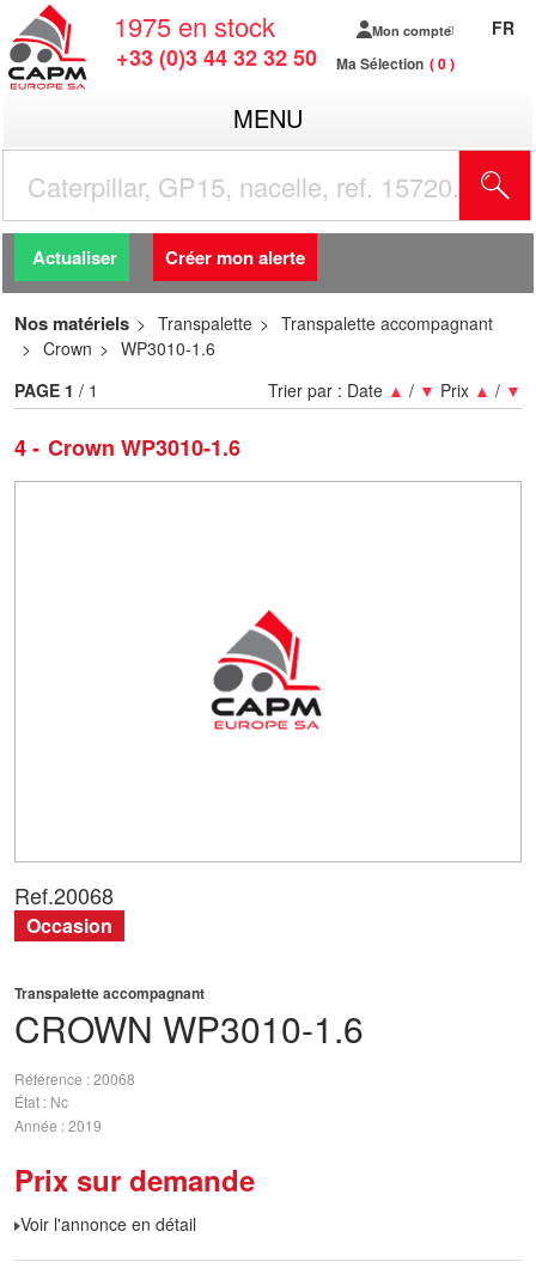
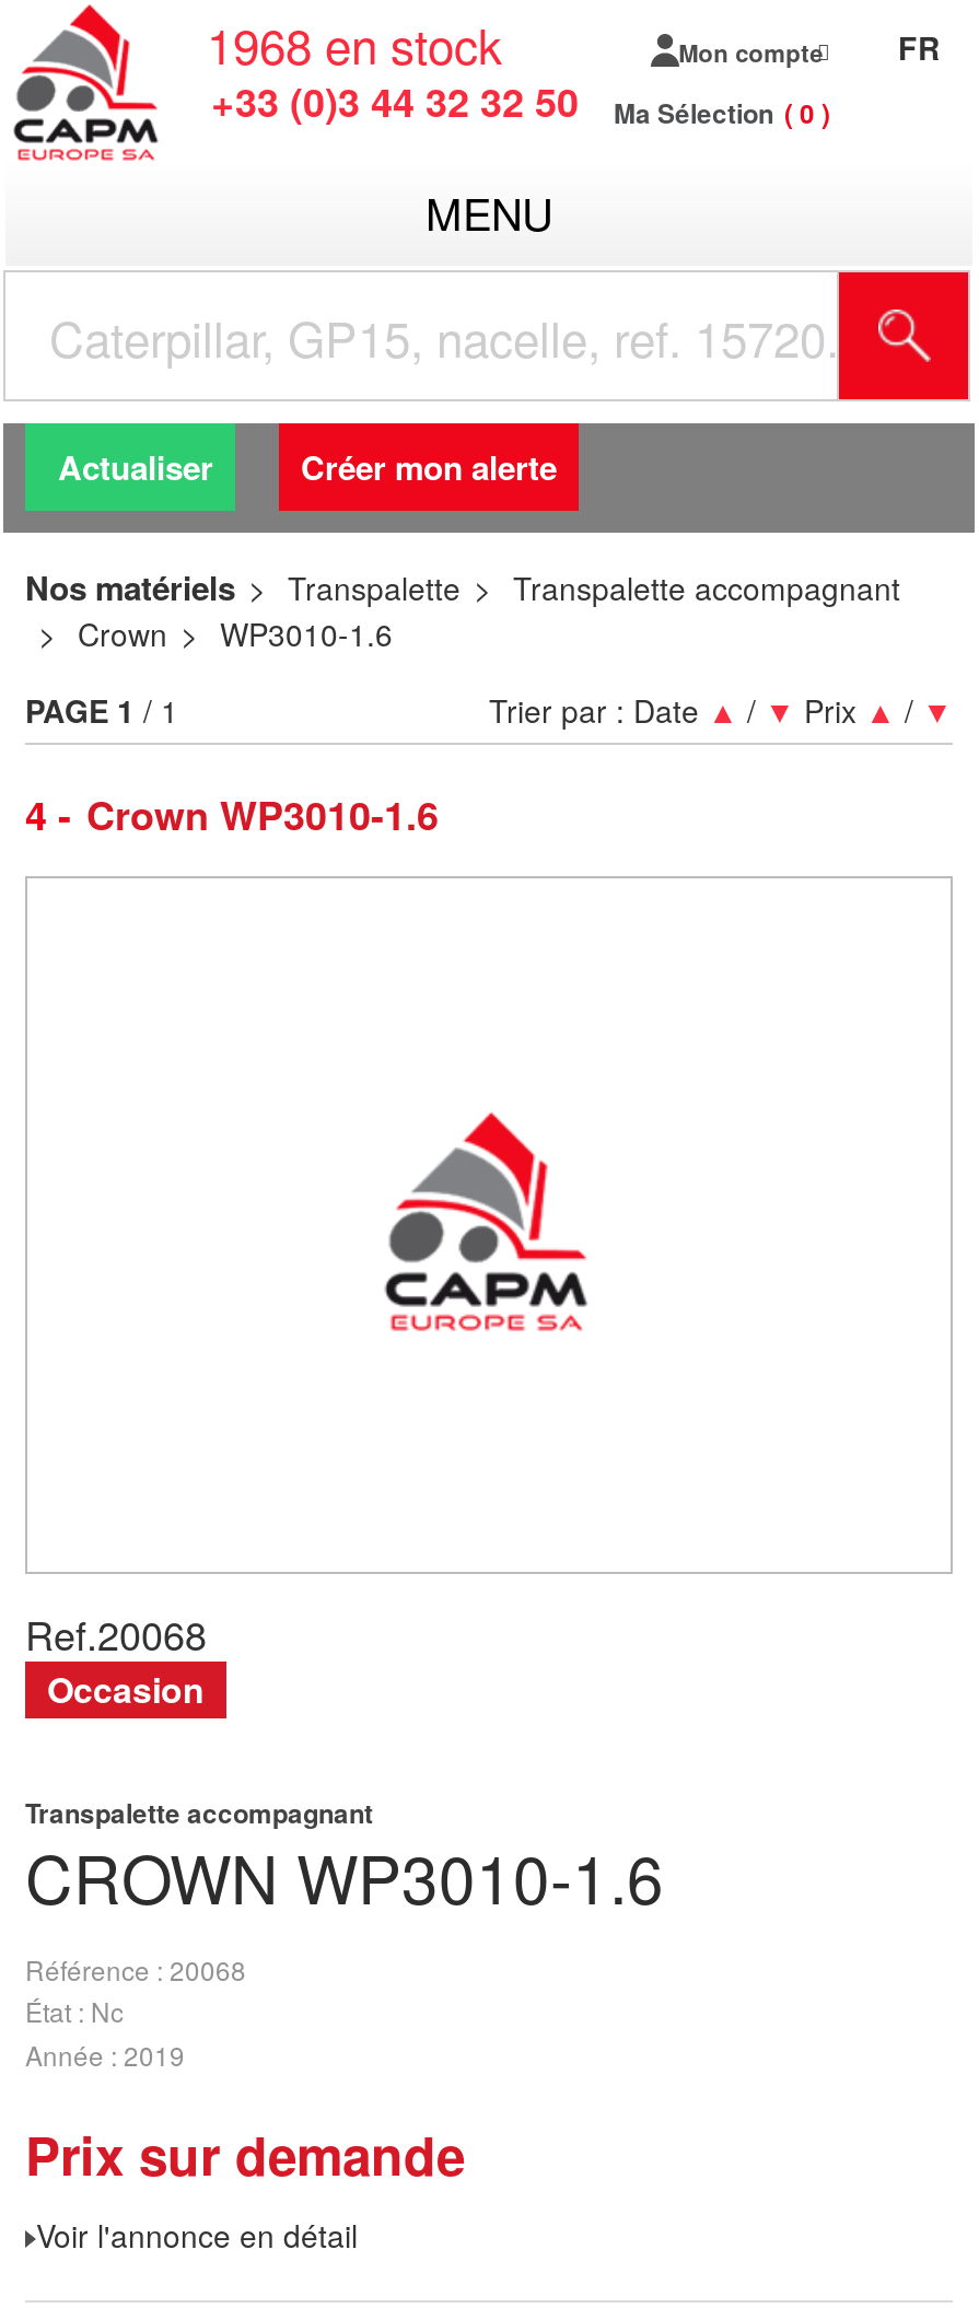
[114,7,275,44] 1975 en stock -> [207,10,502,78] 1968 en stock

